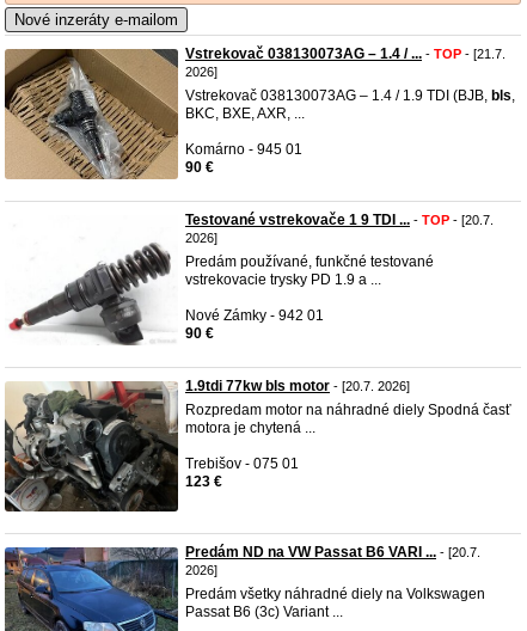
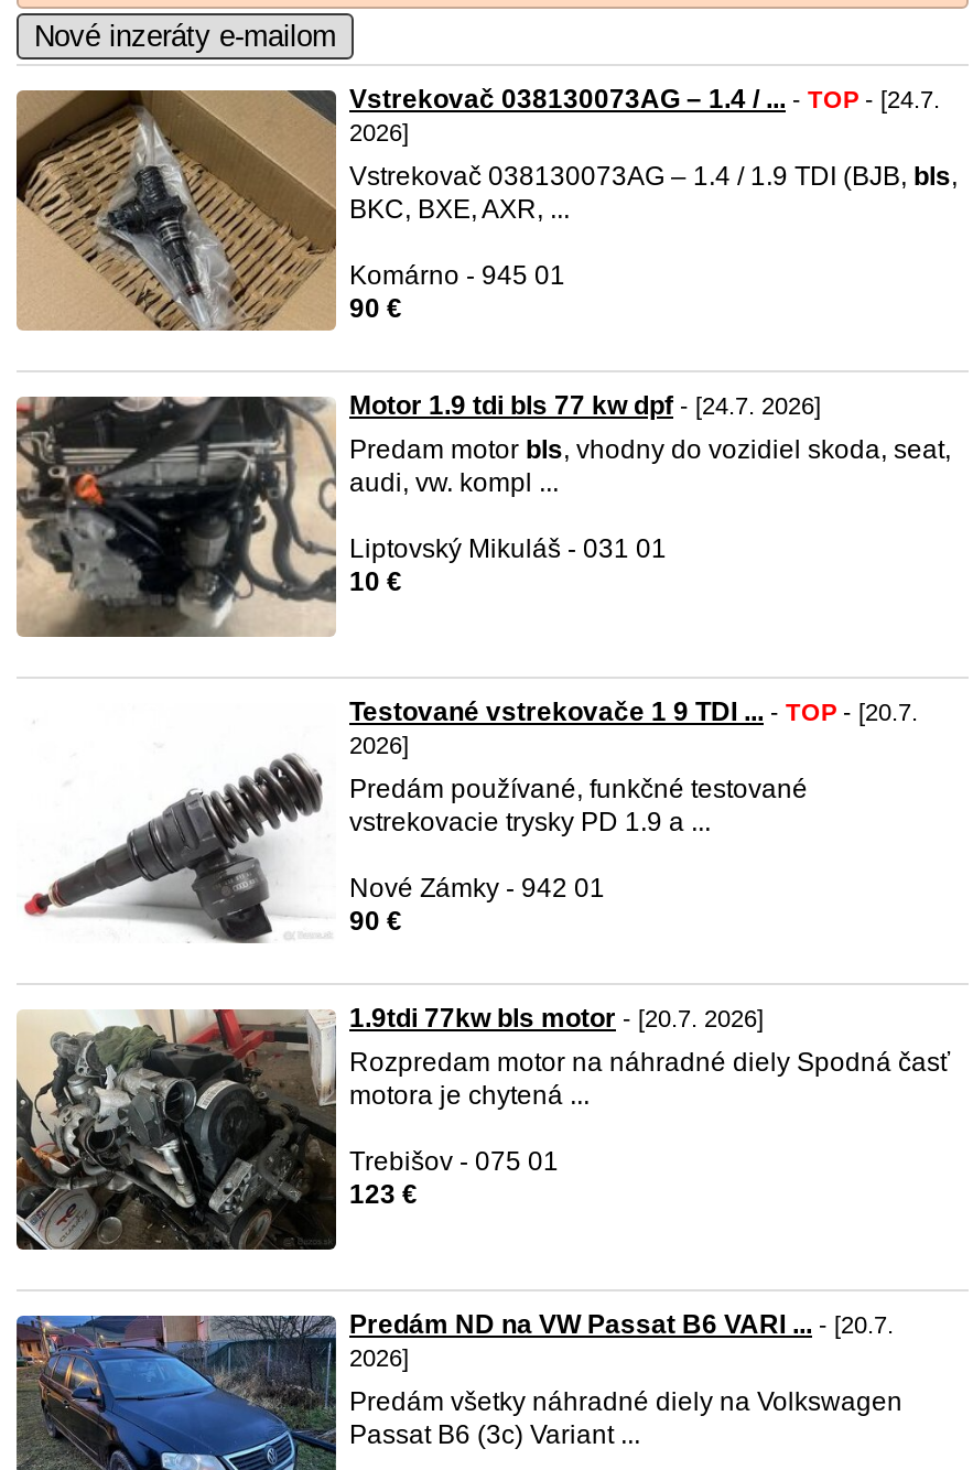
[185,45,505,62] Vstrekovač 038130073AG – 1.4 / ... - TOP - [21.7. -> [349,84,940,115] Vstrekovač 038130073AG – 1.4 / ... - TOP - [24.7.
none -> [14,390,951,639] [image] | Motor 1.9 tdi bls 77 kw dpf - [24.7. 2026] | Predam motor bls, vhodny do vozidiel skoda, seat, | audi, vw. kompl ... | Liptovský Mikuláš - 031 01 | 10 €

